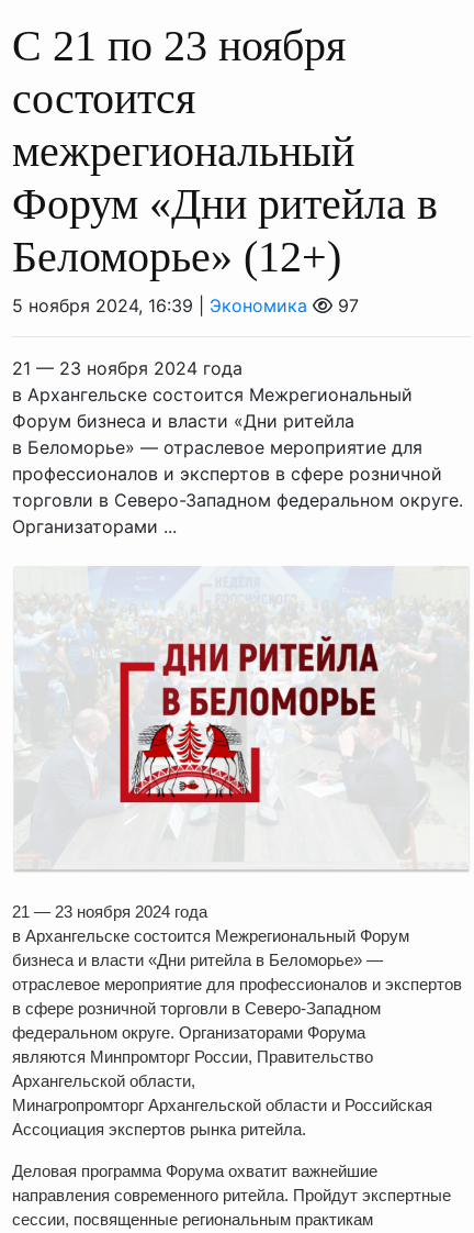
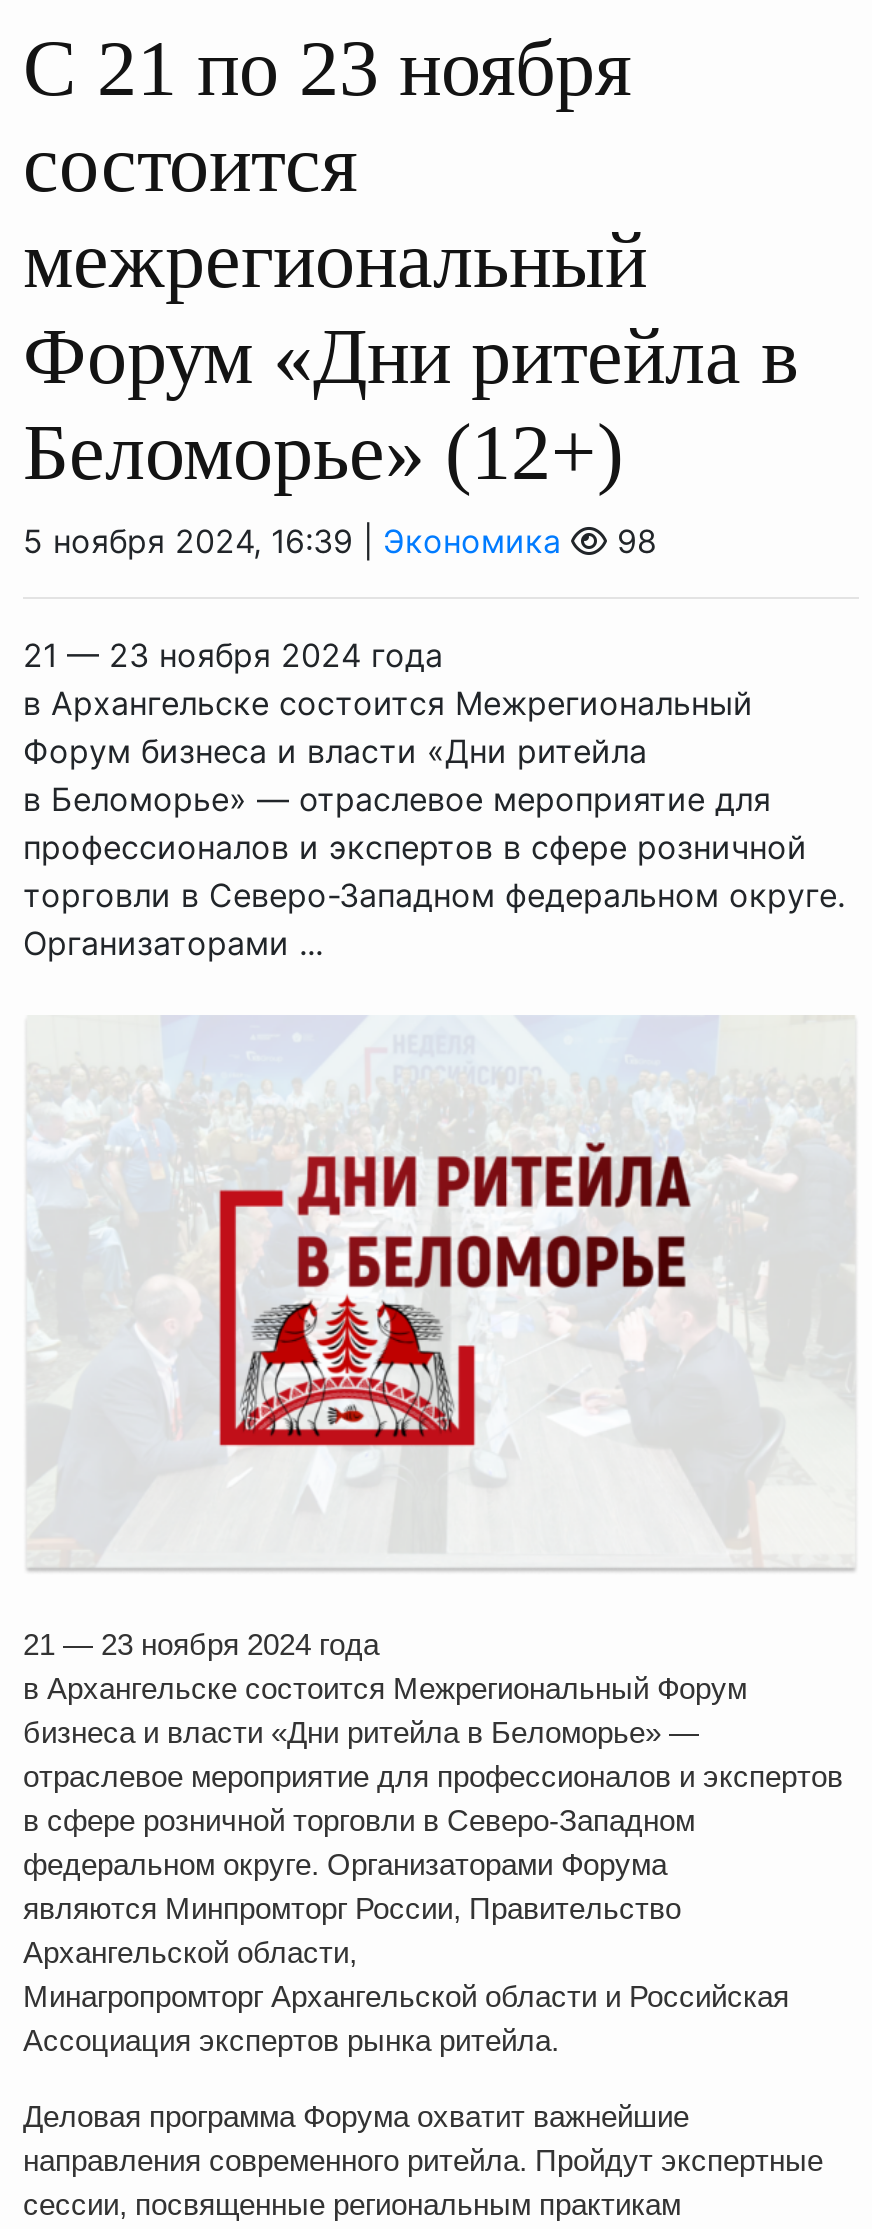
[332,295,359,316] 97 -> [607,521,657,561] 98

